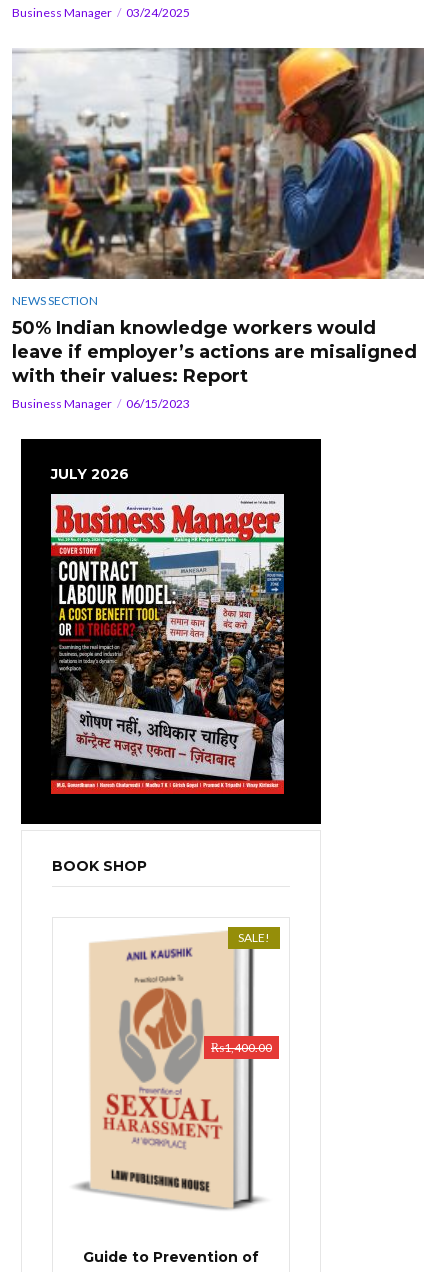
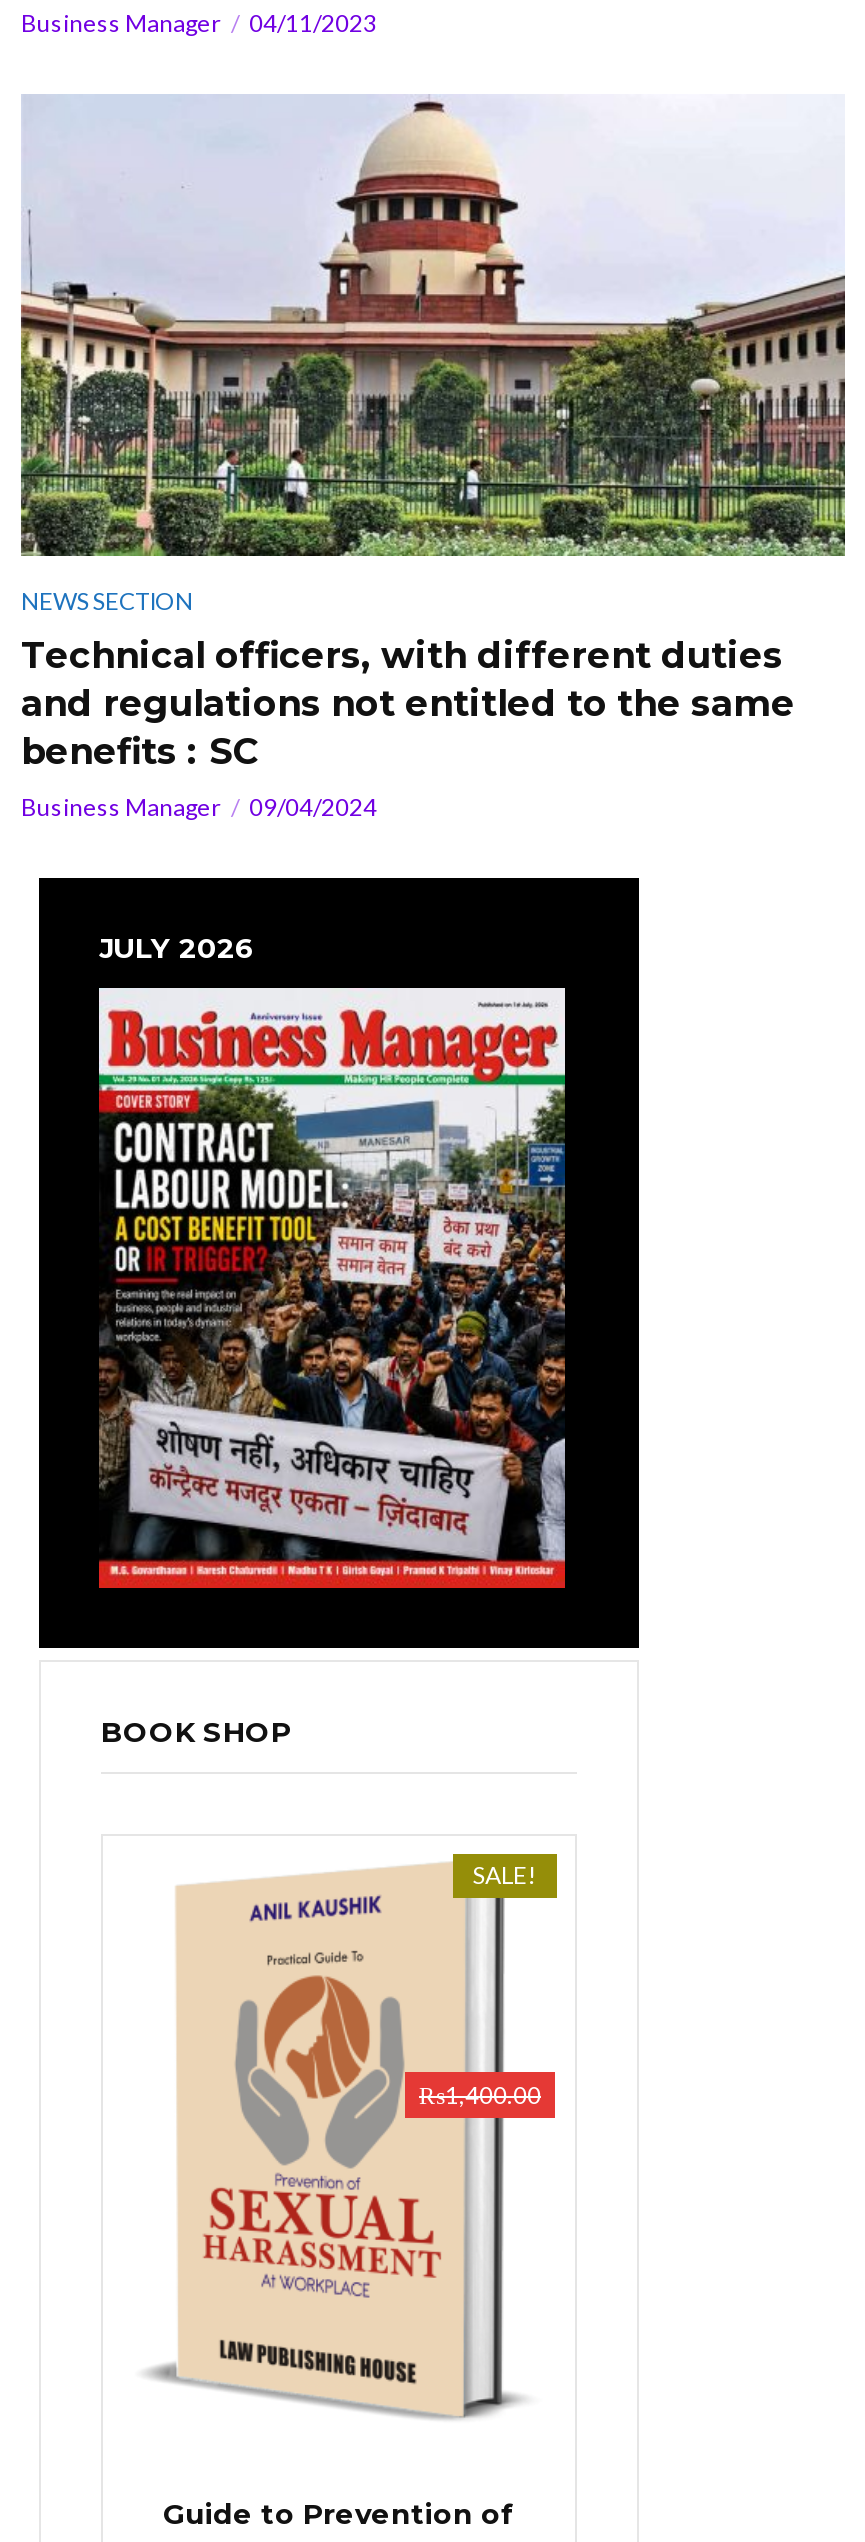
[12,5,190,20] Business Manager 03/24/2025 -> [21,9,377,39] Business Manager 04/11/2023
[11,47,425,387] [image] | 50% Indian knowledge workers would | leave if employer’s actions are misaligned | with their values: Report -> [19,97,847,775] [image] | Technical officers, with different duties | and regulations not entitled to the same | benefits : SC
[12,396,190,411] Business Manager 06/15/2023 -> [21,793,377,823] Business Manager 09/04/2024

